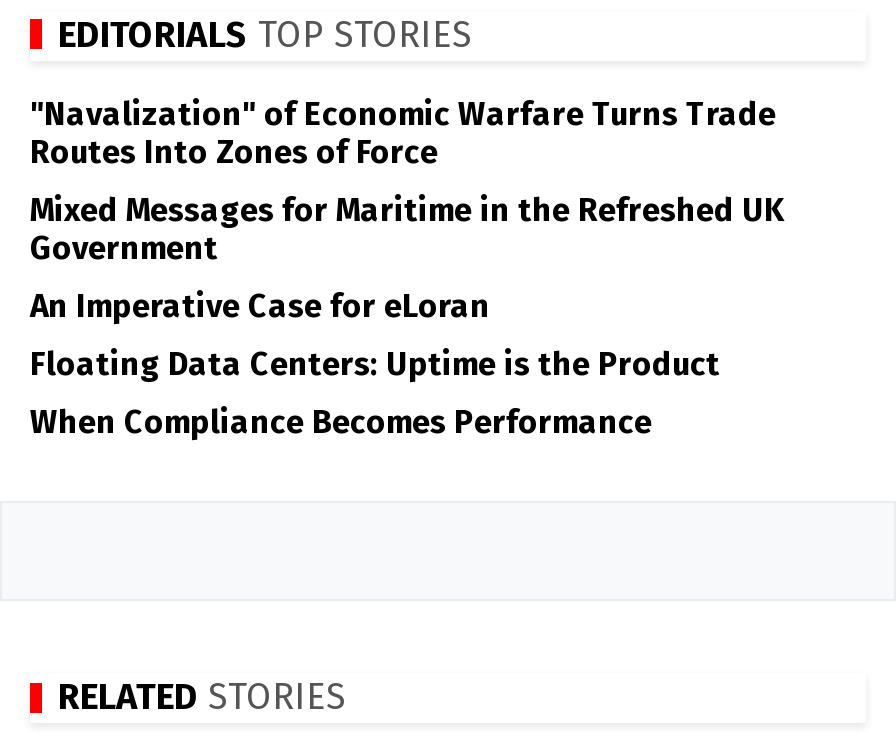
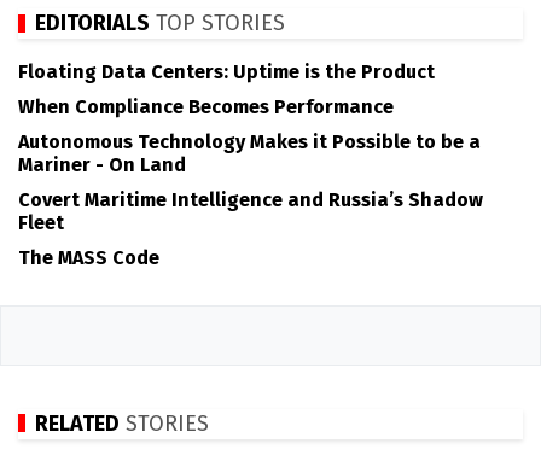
[30,96,784,326] "Navalization" of Economic Warfare Turns Trade | Routes Into Zones of Force | Mixed Messages for Maritime in the Refreshed UK | Government | An Imperative Case for eLoran -> none
moved [30,346,720,442] -> [18,60,435,118]: Floating Data Centers: Uptime is the Product | When Compliance Becomes Performance
none -> [18,130,483,269] Autonomous Technology Makes it Possible to be a | Mariner - On Land | Covert Maritime Intelligence and Russia’s Shadow | Fleet | The MASS Code

